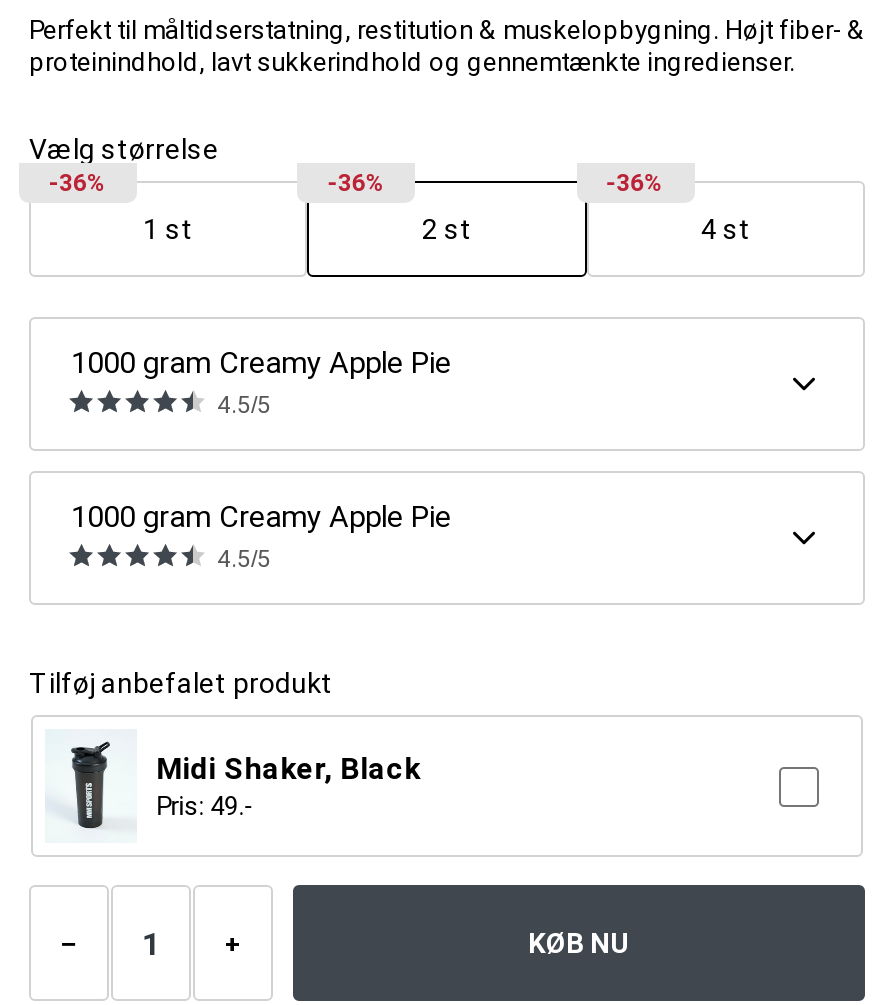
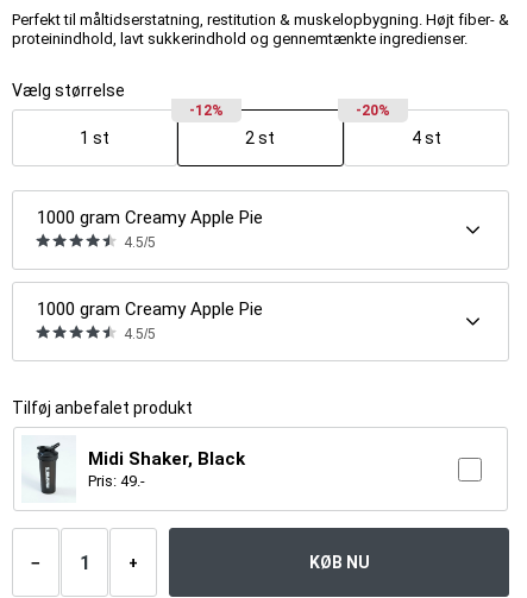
[49,169,107,197] -36% -> none
[328,169,386,197] -36% -> [190,102,224,119] -12%
[606,169,664,197] -36% -> [355,102,390,119] -20%

